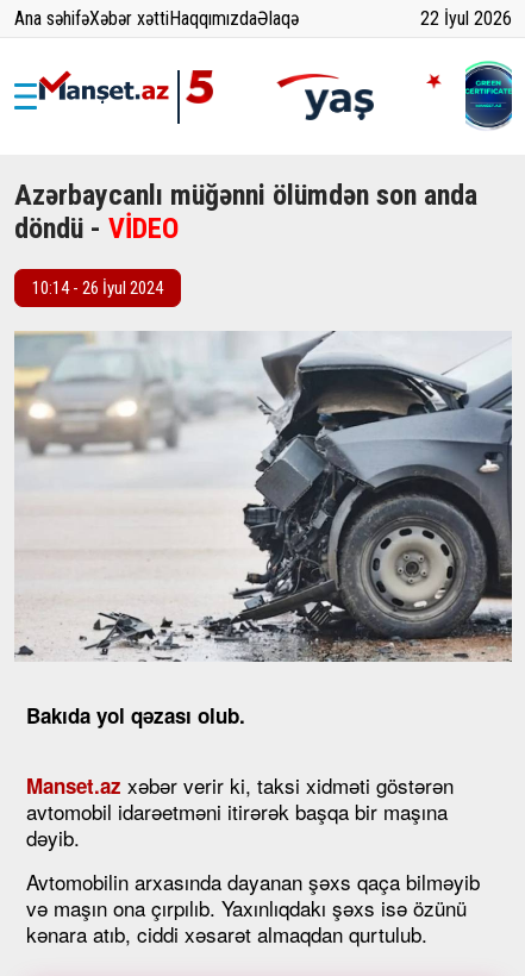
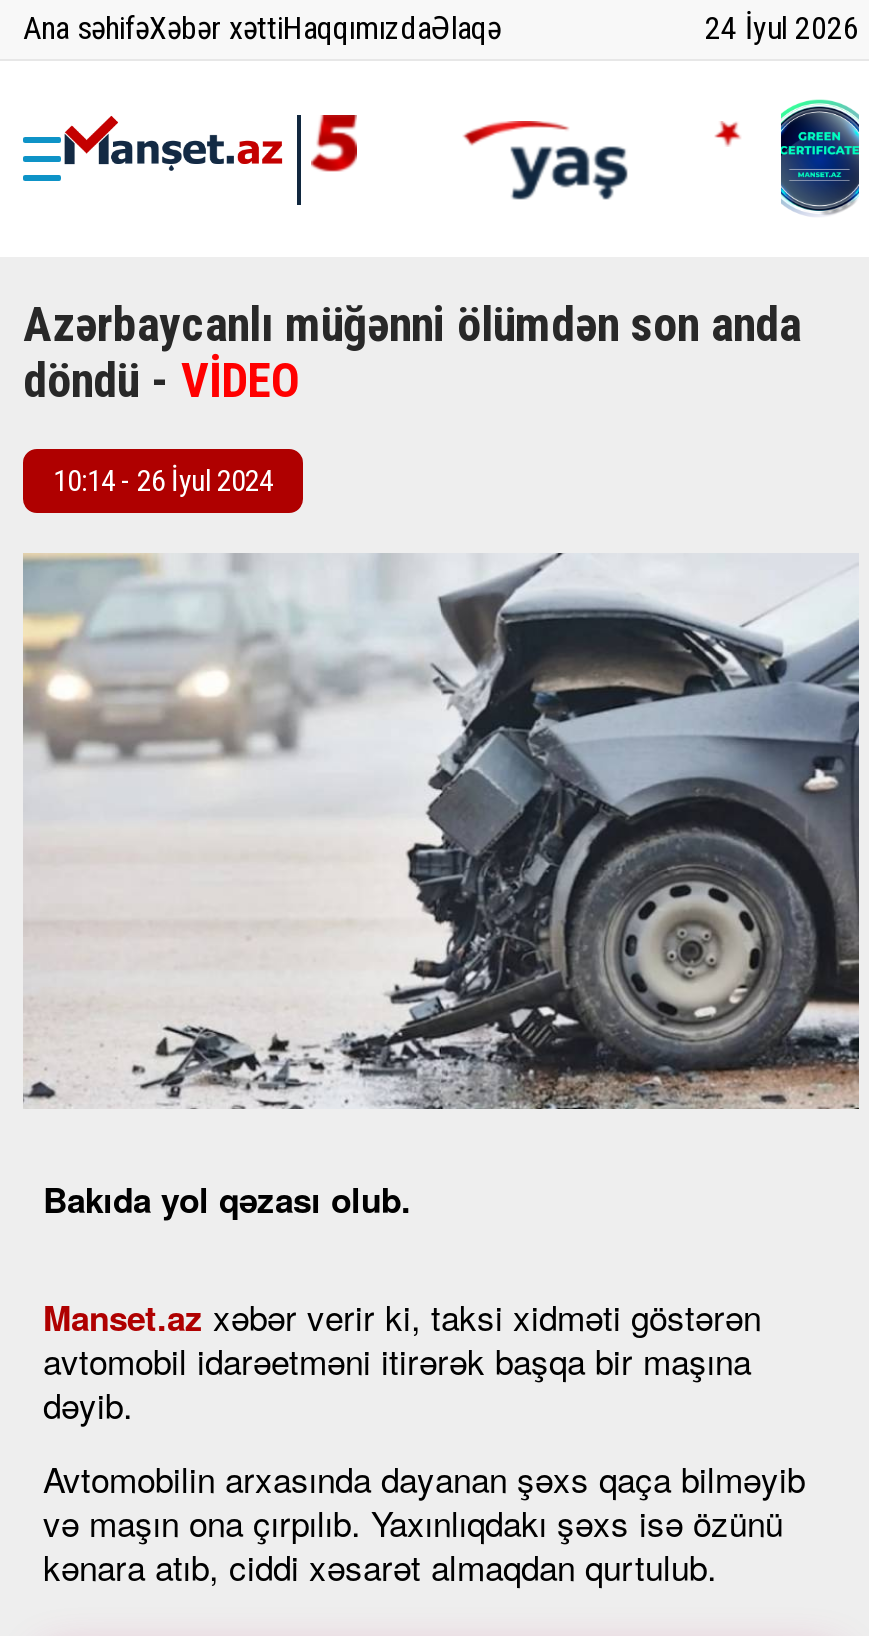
[420,7,512,30] 22 İyul 2026 -> [705,9,859,47] 24 İyul 2026

